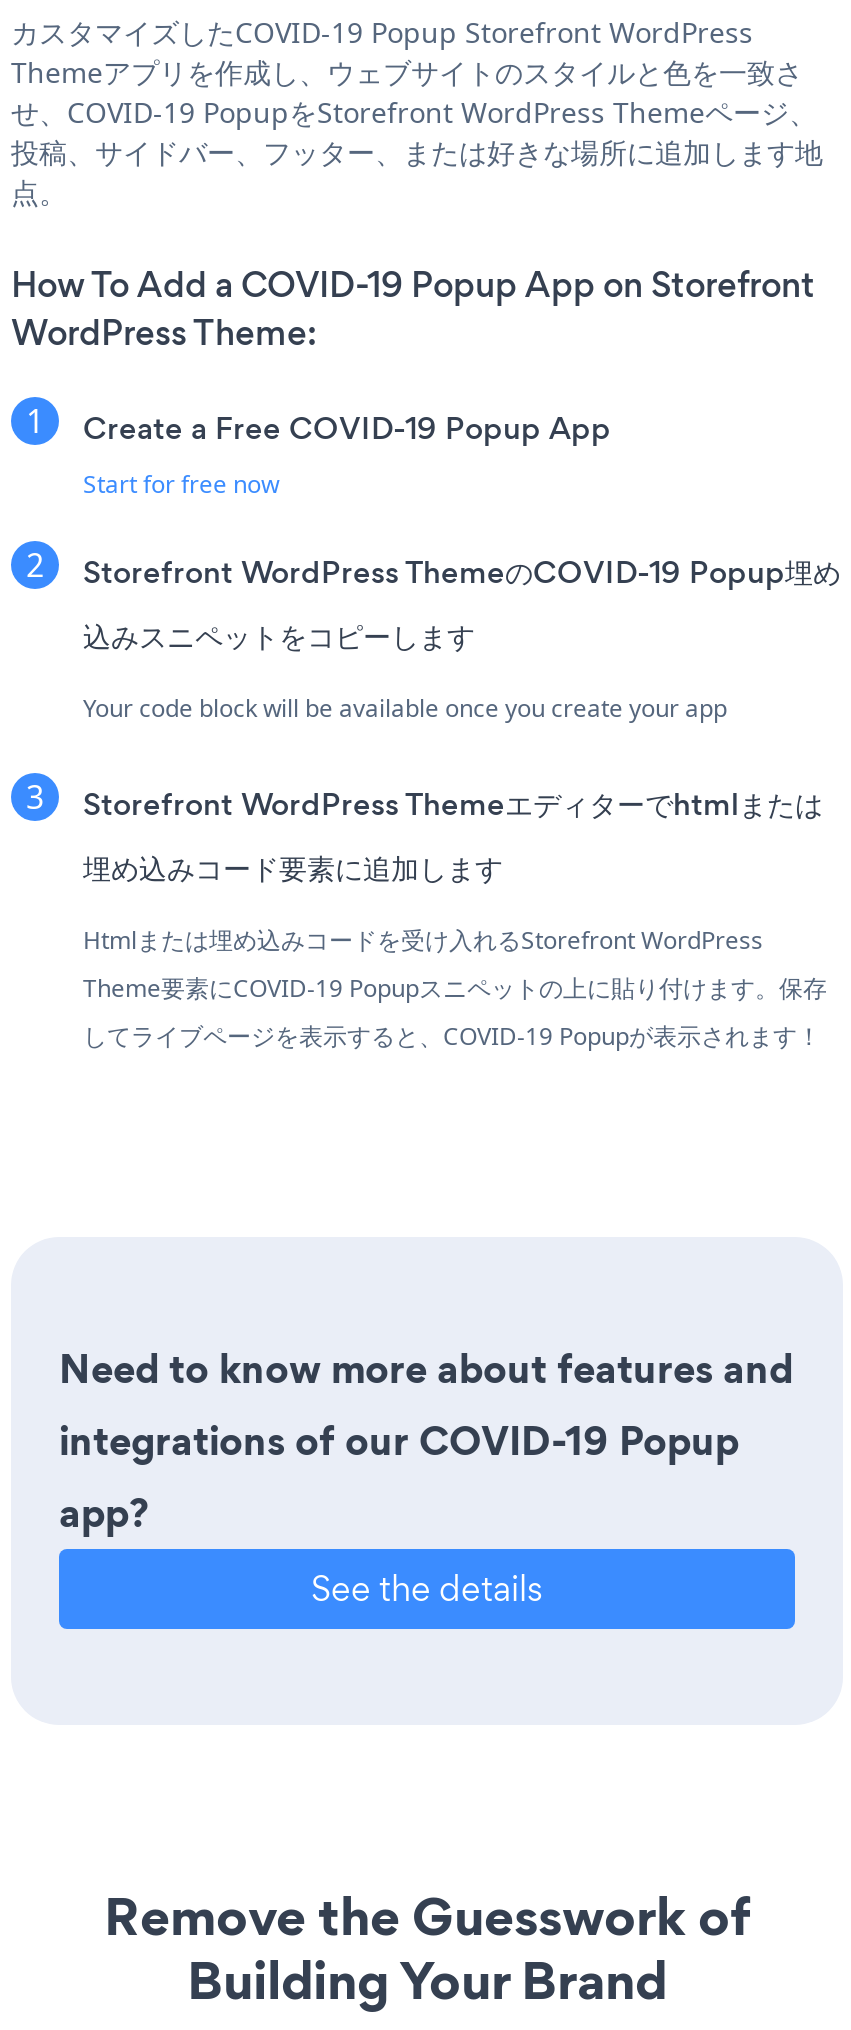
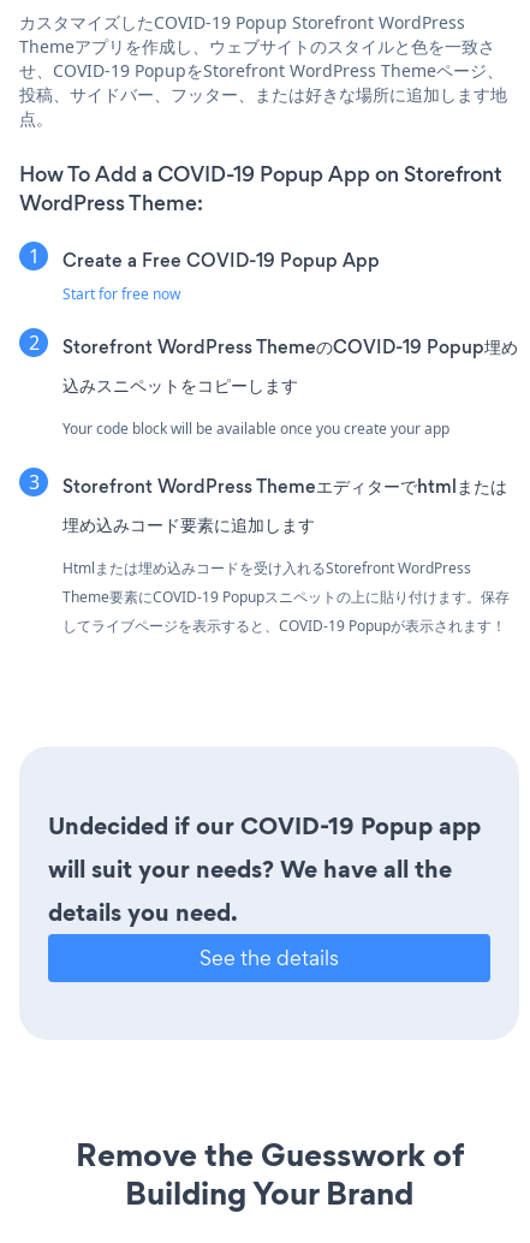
[59,1340,793,1540] Need to know more about features and | integrations of our COVID-19 Popup | app? -> [48,809,481,929] Undecided if our COVID-19 Popup app | will suit your needs? We have all the | details you need.

